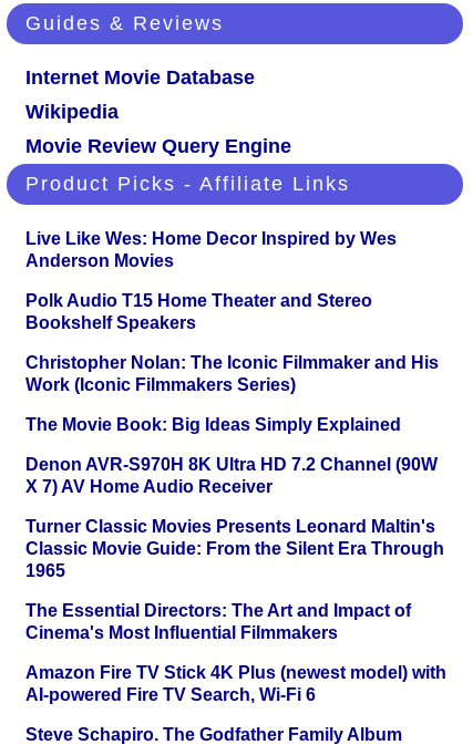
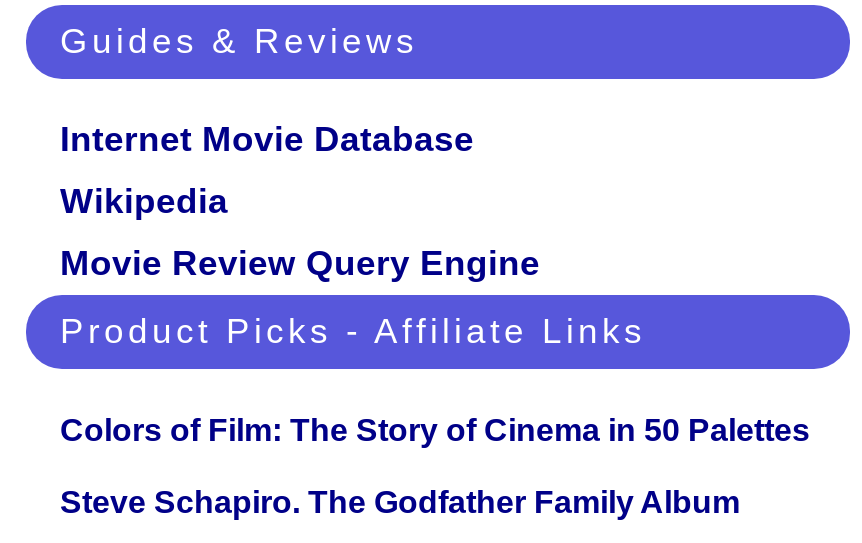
[25,229,446,704] Live Like Wes: Home Decor Inspired by Wes | Anderson Movies | Polk Audio T15 Home Theater and Stereo | Bookshelf Speakers | Christopher Nolan: The Iconic Filmmaker and His | Work (Iconic Filmmakers Series) | The Movie Book: Big Ideas Simply Explained | Denon AVR-S970H 8K Ultra HD 7.2 Channel (90W | X 7) AV Home Audio Receiver | Turner Classic Movies Presents Leonard Maltin's | Classic Movie Guide: From the Silent Era Through | 1965 | The Essential Directors: The Art and Impact of | Cinema's Most Influential Filmmakers | Amazon Fire TV Stick 4K Plus (newest model) with | AI-powered Fire TV Search, Wi-Fi 6 -> [60,414,810,448] Colors of Film: The Story of Cinema in 50 Palettes

